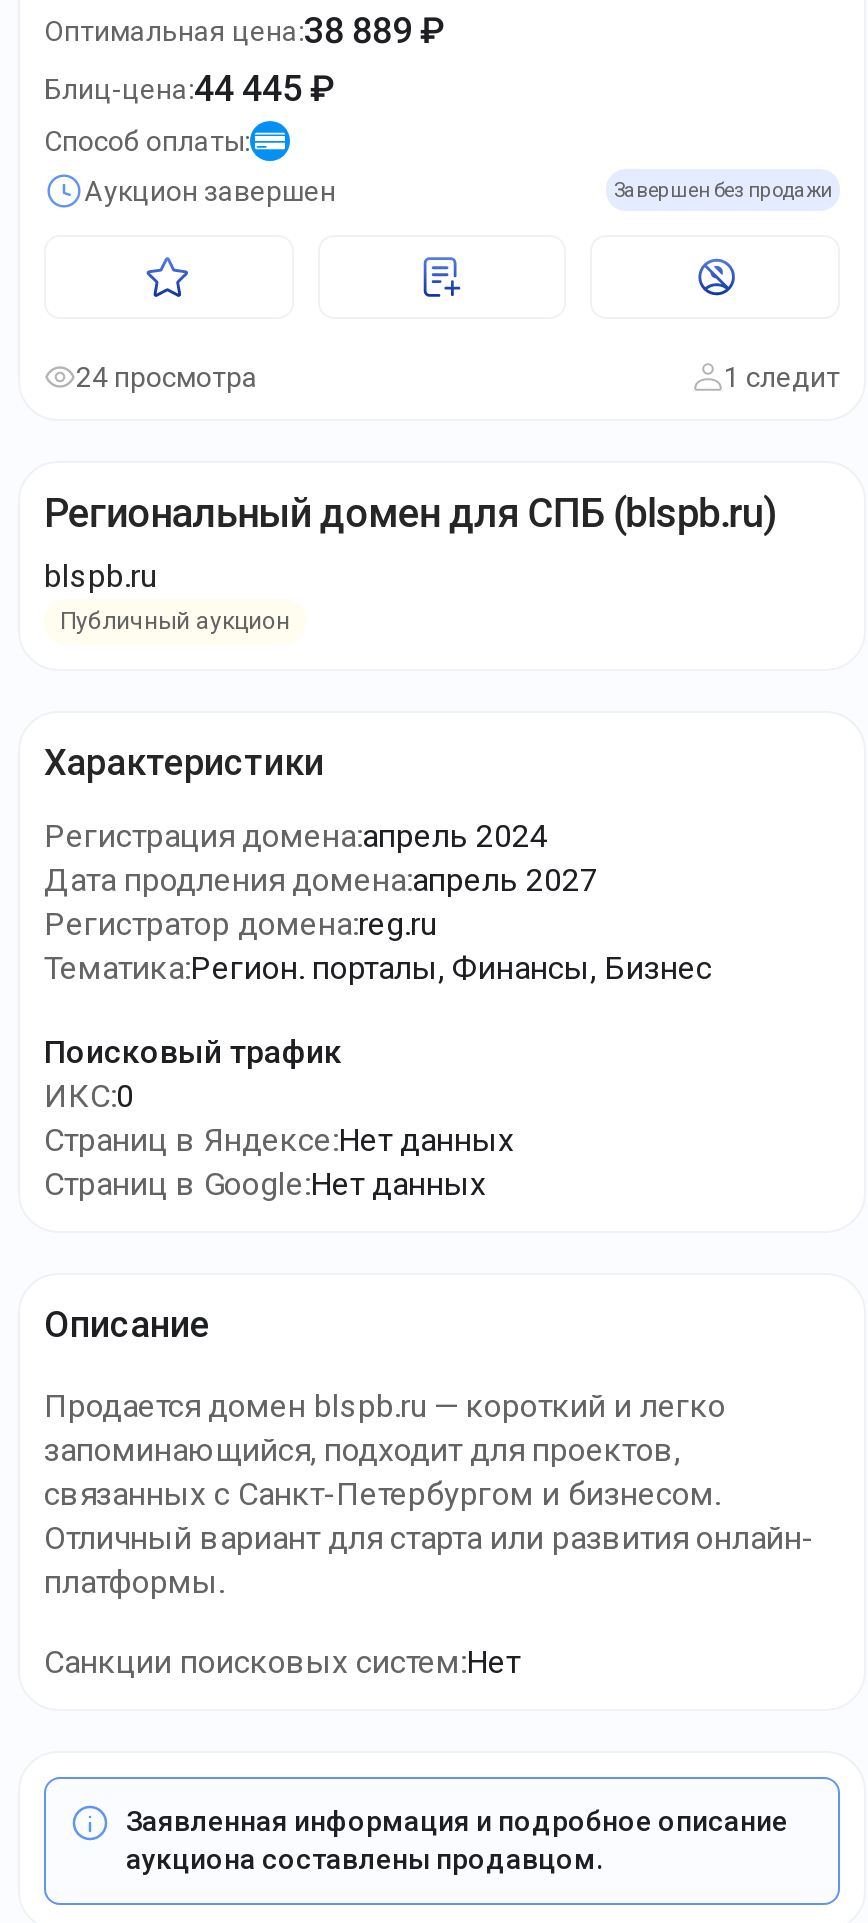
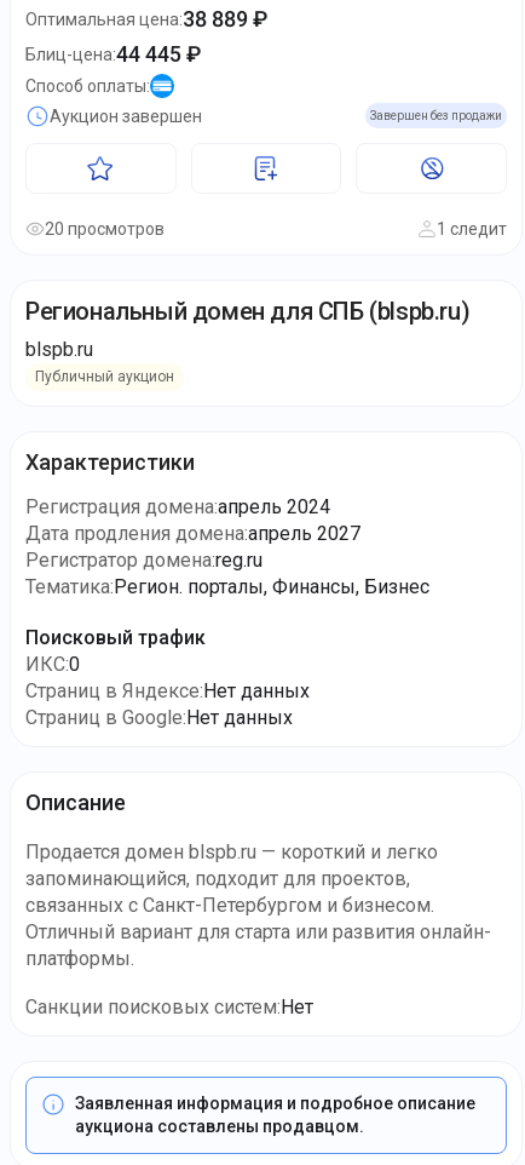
[76,361,258,393] 24 просмотра -> [45,219,165,239] 20 просмотров

